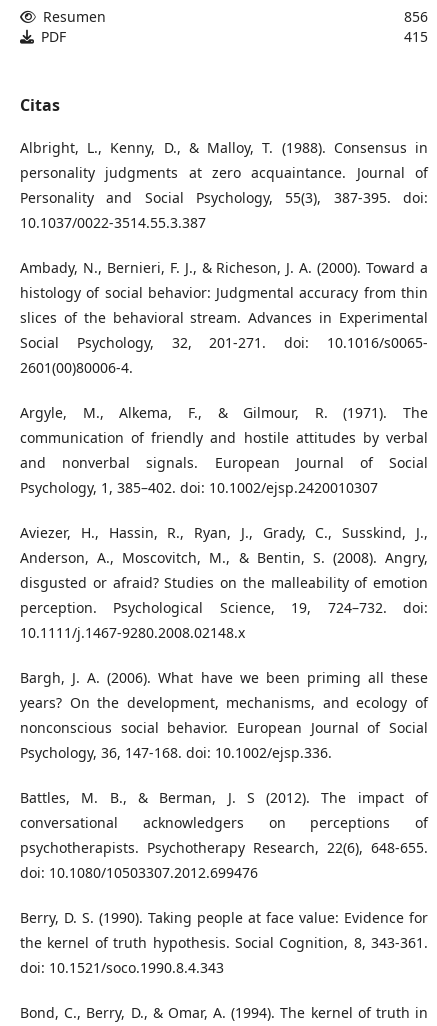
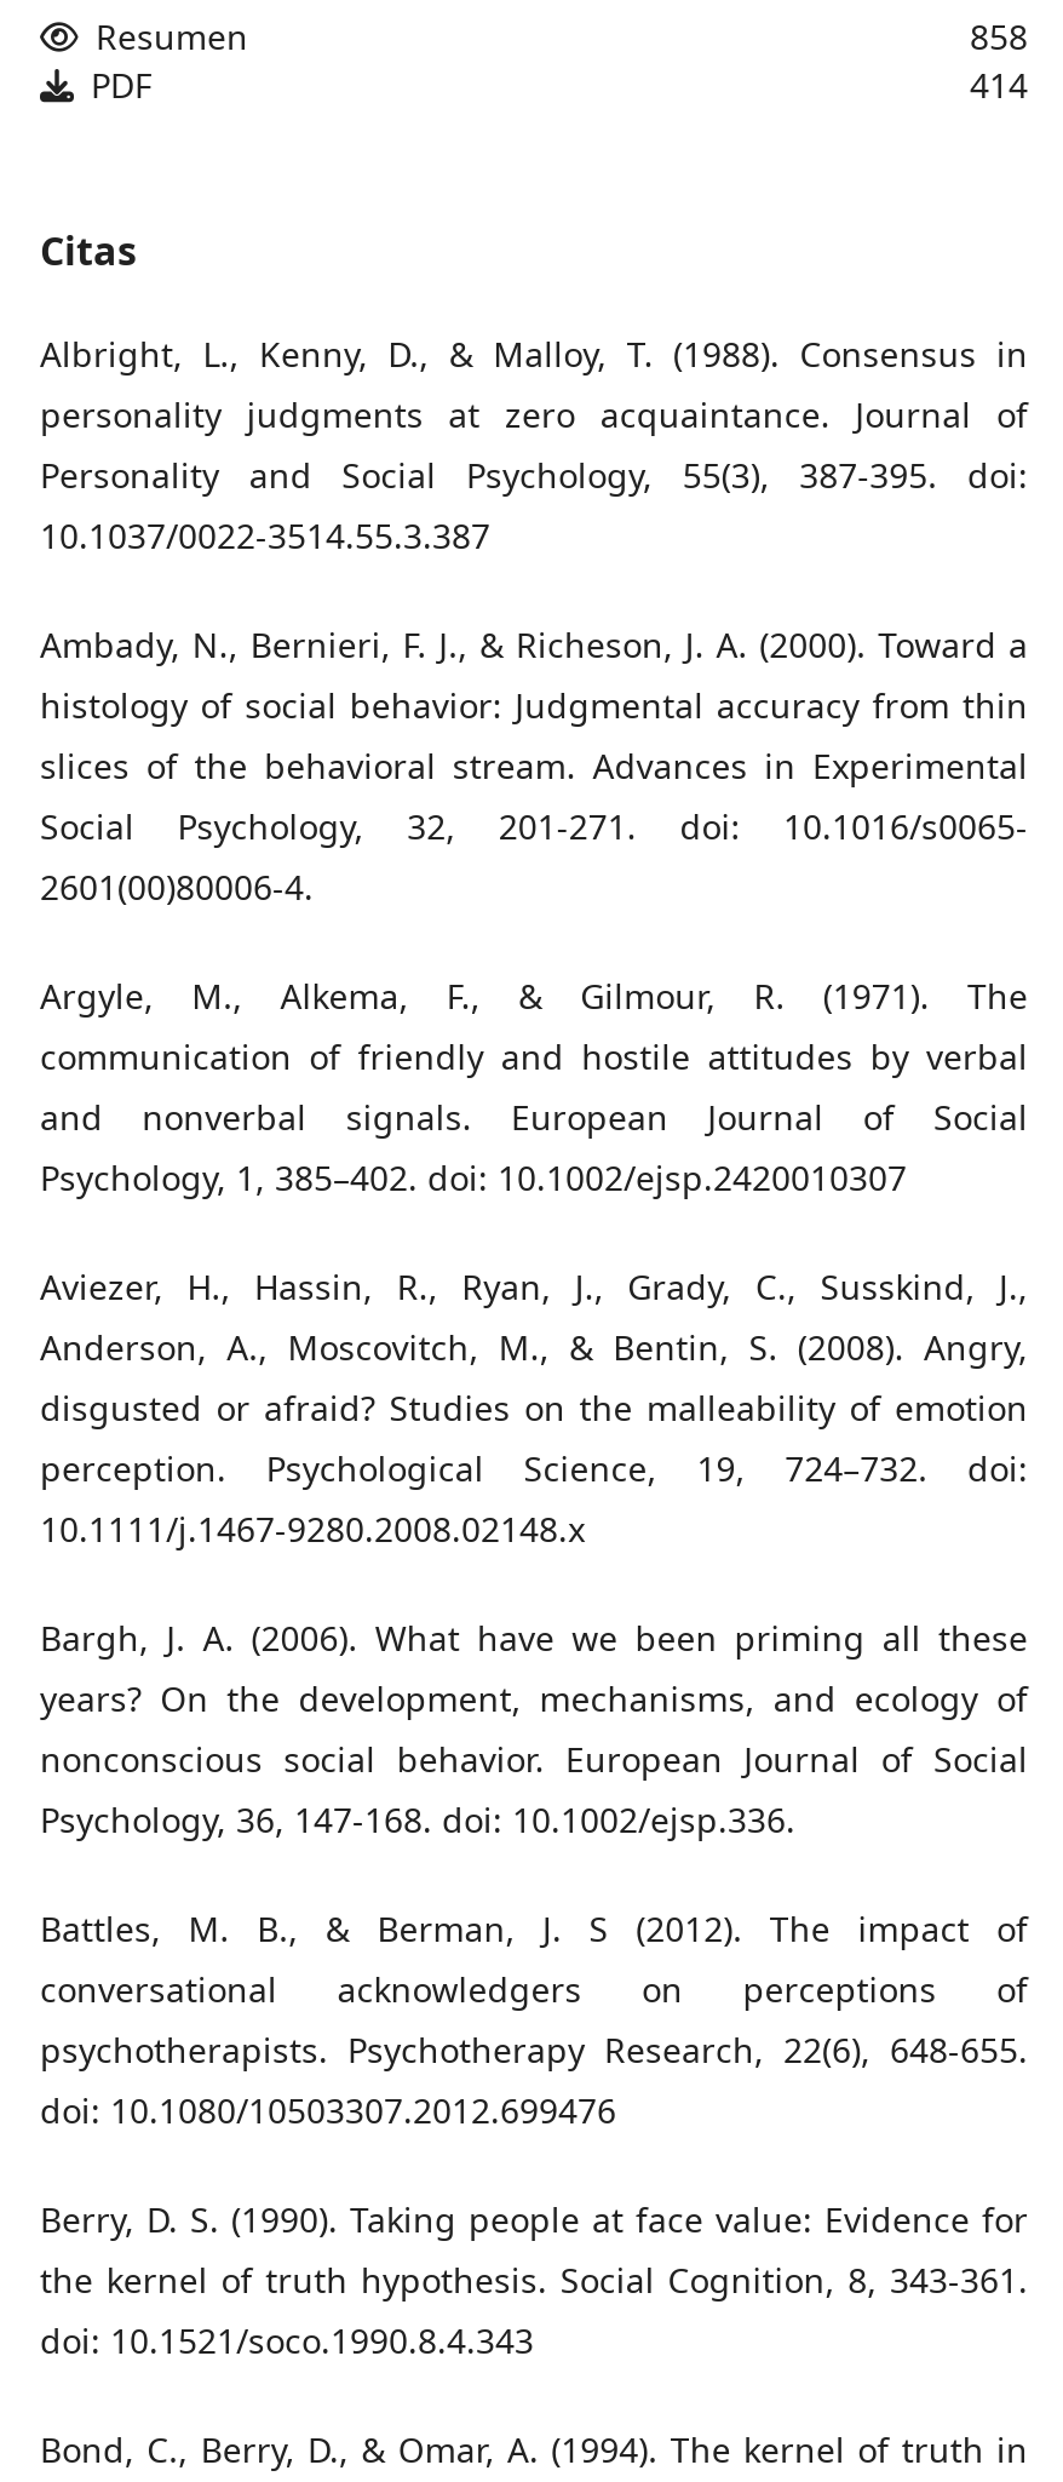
[404,7,428,26] 856 -> [970,13,1028,59] 858
[404,27,428,46] 415 -> [970,61,1028,107] 414

